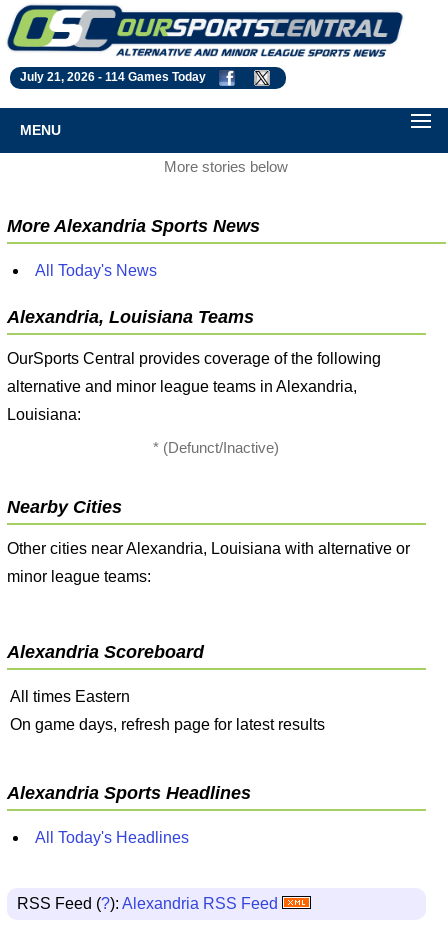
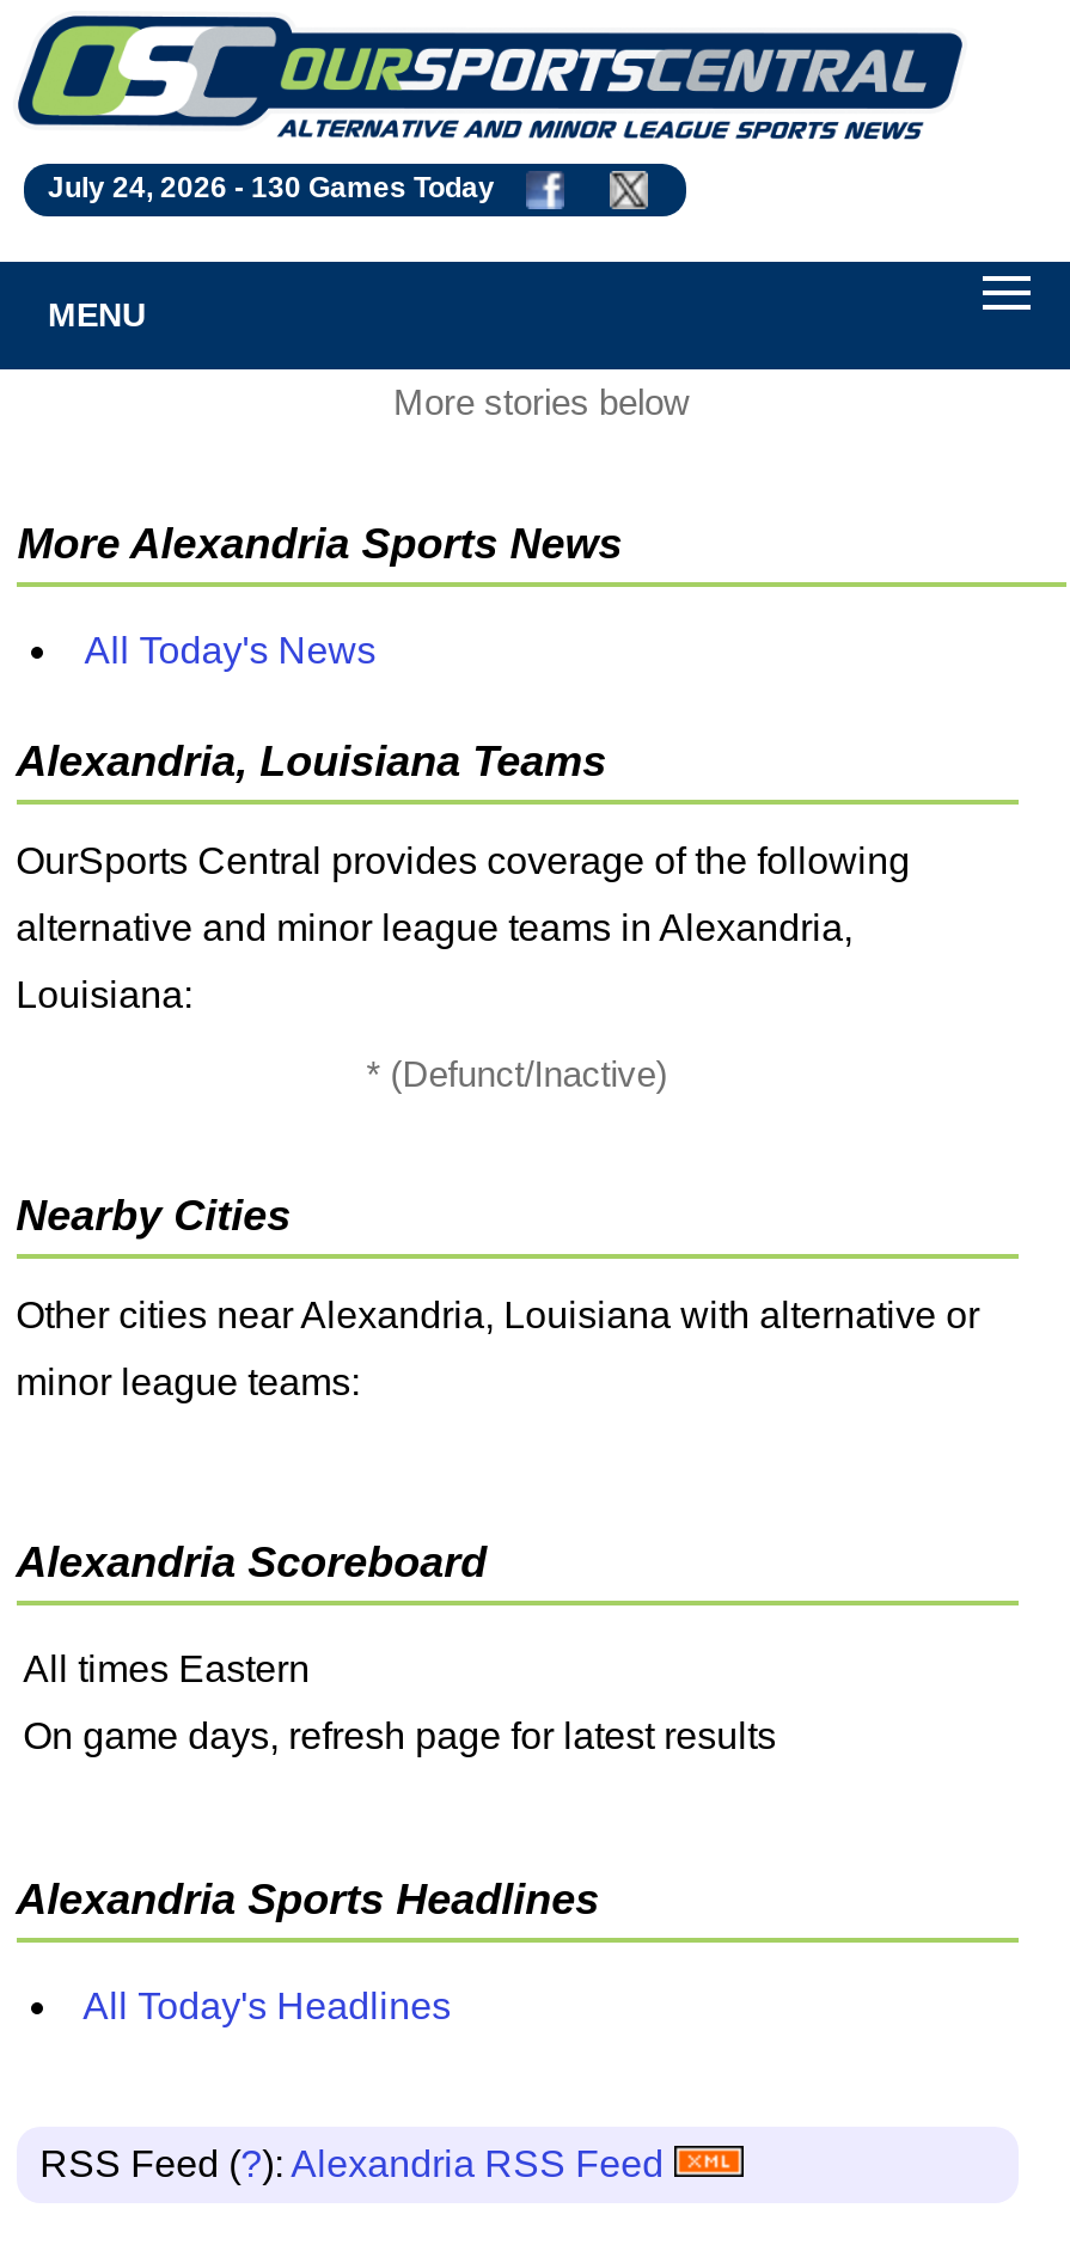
[20,70,206,84] July 21, 2026 - 114 Games Today -> [48,171,495,205] July 24, 2026 - 130 Games Today

